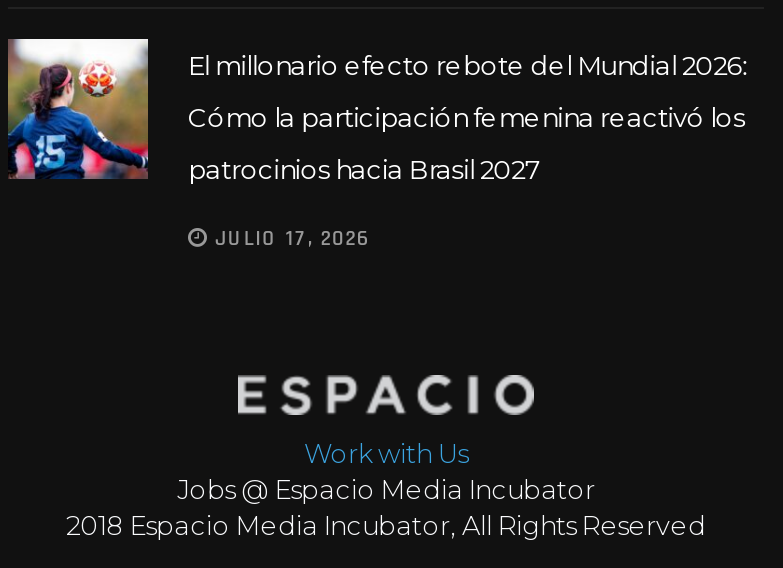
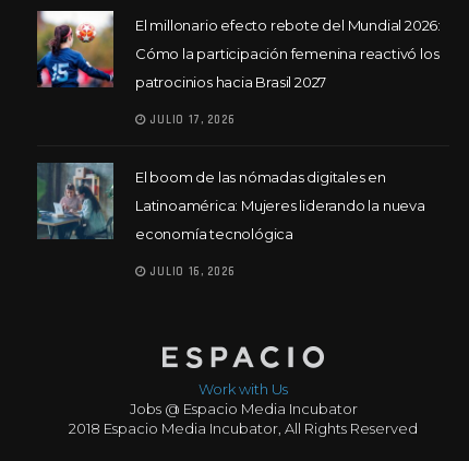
none -> [36,162,425,279] [image] | El boom de las nómadas digitales en | Latinoamérica: Mujeres liderando la nueva | economía tecnológica | JULIO 16, 2026

